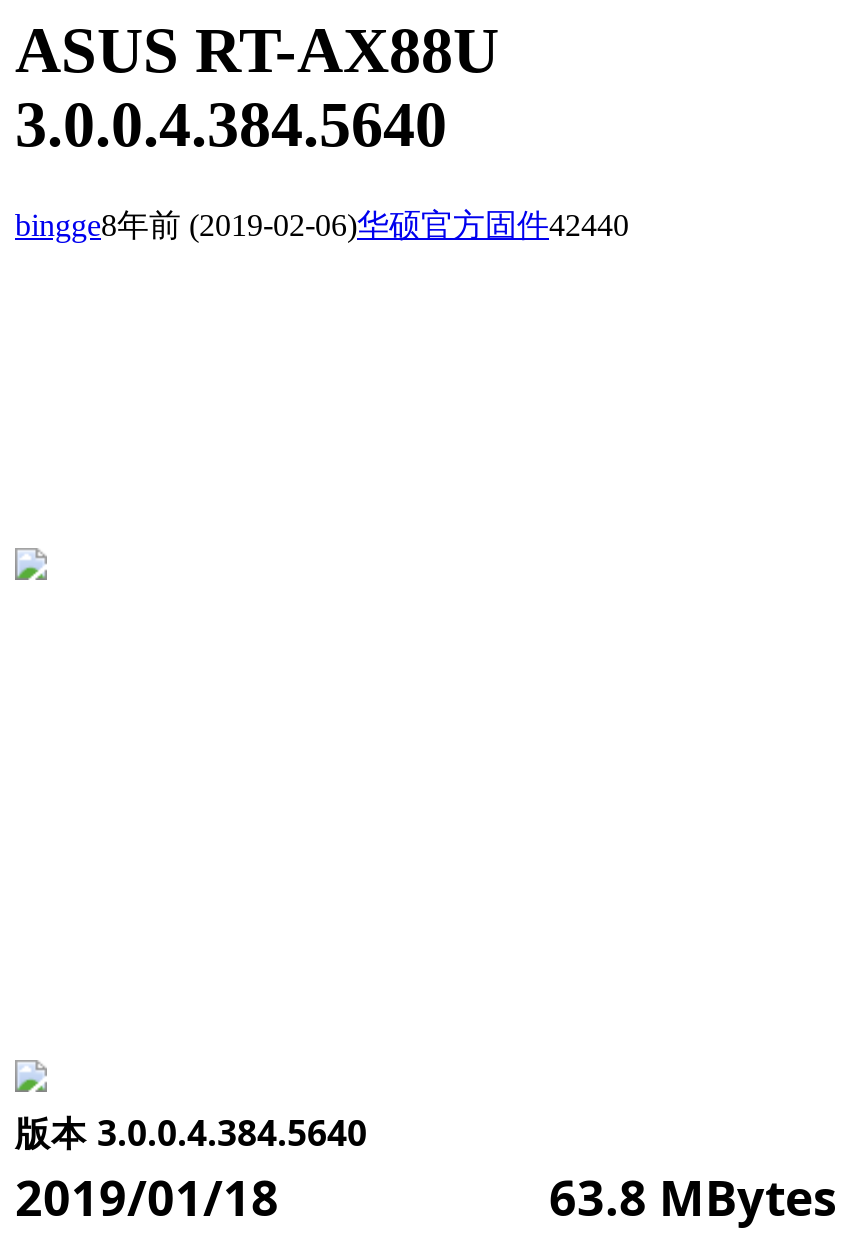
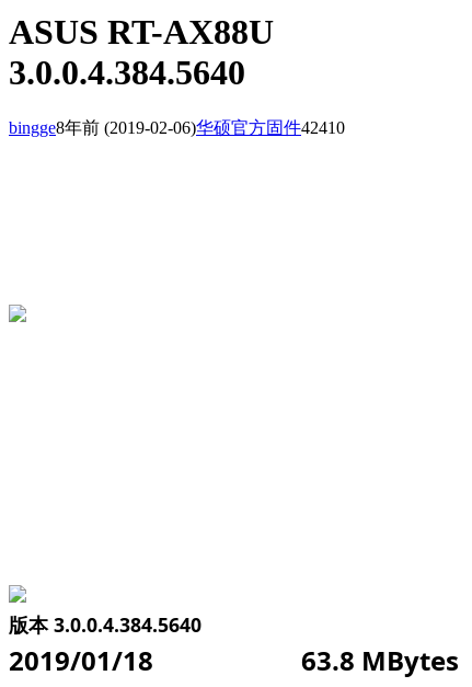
[15,208,629,242] bingge8年前(2019-02-06)华硕官方固件42440 -> [9,118,345,137] bingge8年前(2019-02-06)华硕官方固件42410

